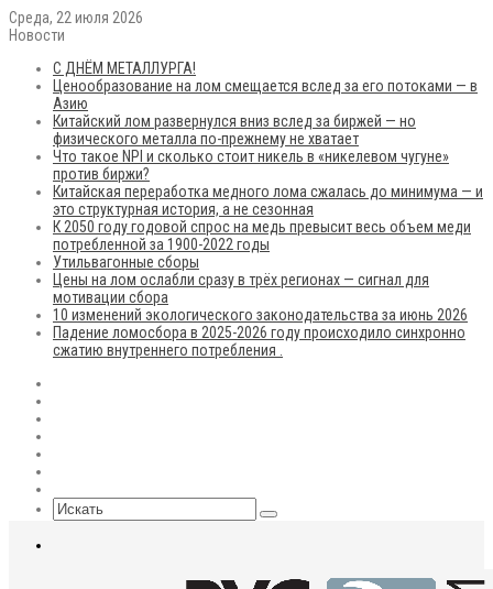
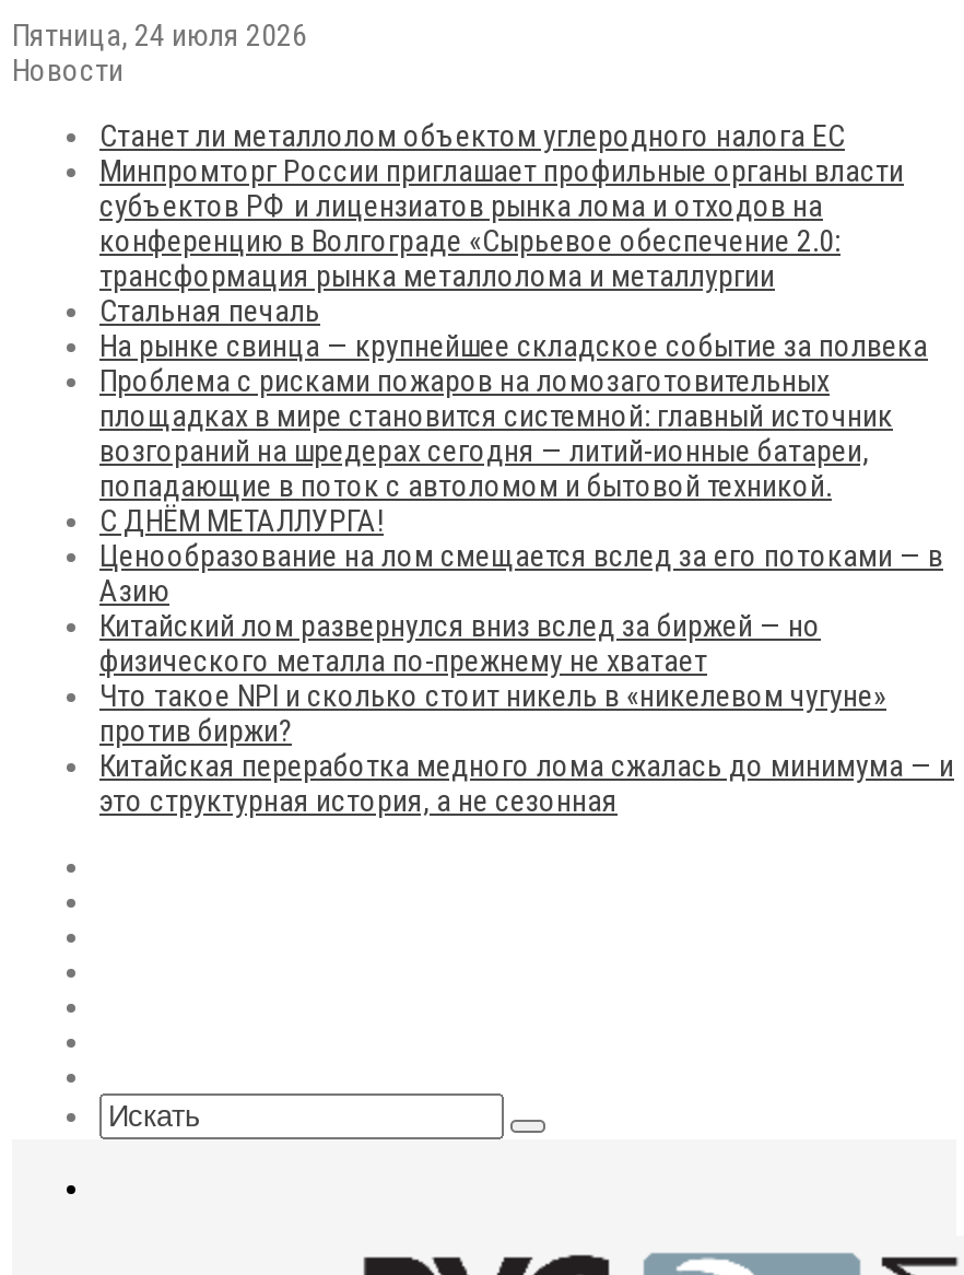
[9,9,143,26] Среда, 22 июля 2026 -> [12,17,307,52] Пятница, 24 июля 2026
none -> [99,118,928,503] Станет ли металлолом объектом углеродного налога ЕС | Минпромторг России приглашает профильные органы власти | субъектов РФ и лицензиатов рынка лома и отходов на | конференцию в Волгограде «Сырьевое обеспечение 2.0: | трансформация рынка металлолома и металлургии | Стальная печаль | На рынке свинца — крупнейшее складское событие за полвека | Проблема с рисками пожаров на ломозаготовительных | площадках в мире становится системной: главный источник | возгораний на шредерах сегодня — литий-ионные батареи, | попадающие в поток с автоломом и бытовой техникой.
moved [53,59,483,218] -> [99,503,954,818]: С ДНЁМ МЕТАЛЛУРГА! | Ценообразование на лом смещается вслед за его потоками — в | Азию | ... | Китайская переработка медного лома сжалась до минимума — и | это структурная история, а не сезонная
[53,218,471,359] К 2050 году годовой спрос на медь превысит весь объем меди | потребленной за 1900-2022 годы | Утильвагонные сборы | Цены на лом ослабли сразу в трёх регионах — сигнал для | мотивации сбора | 10 изменений экологического законодательства за июнь 2026 | Падение ломосбора в 2025-2026 году происходило синхронно | сжатию внутреннего потребления . -> none

